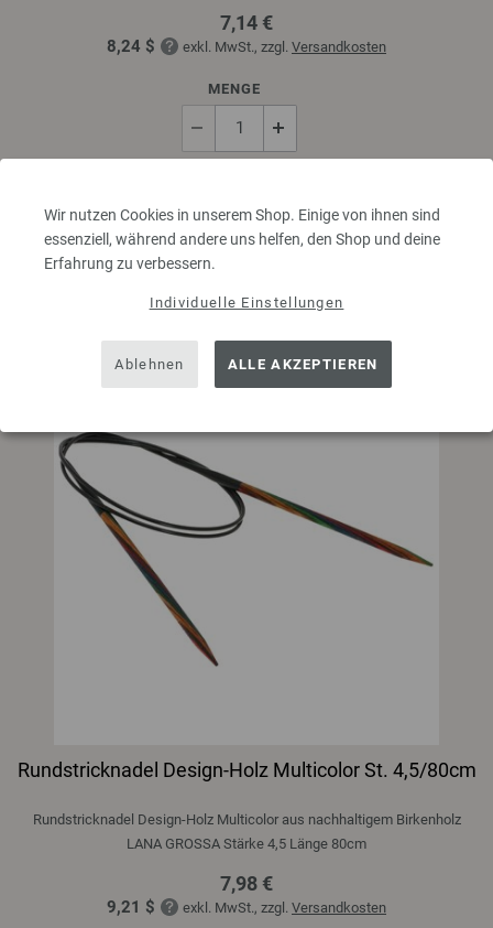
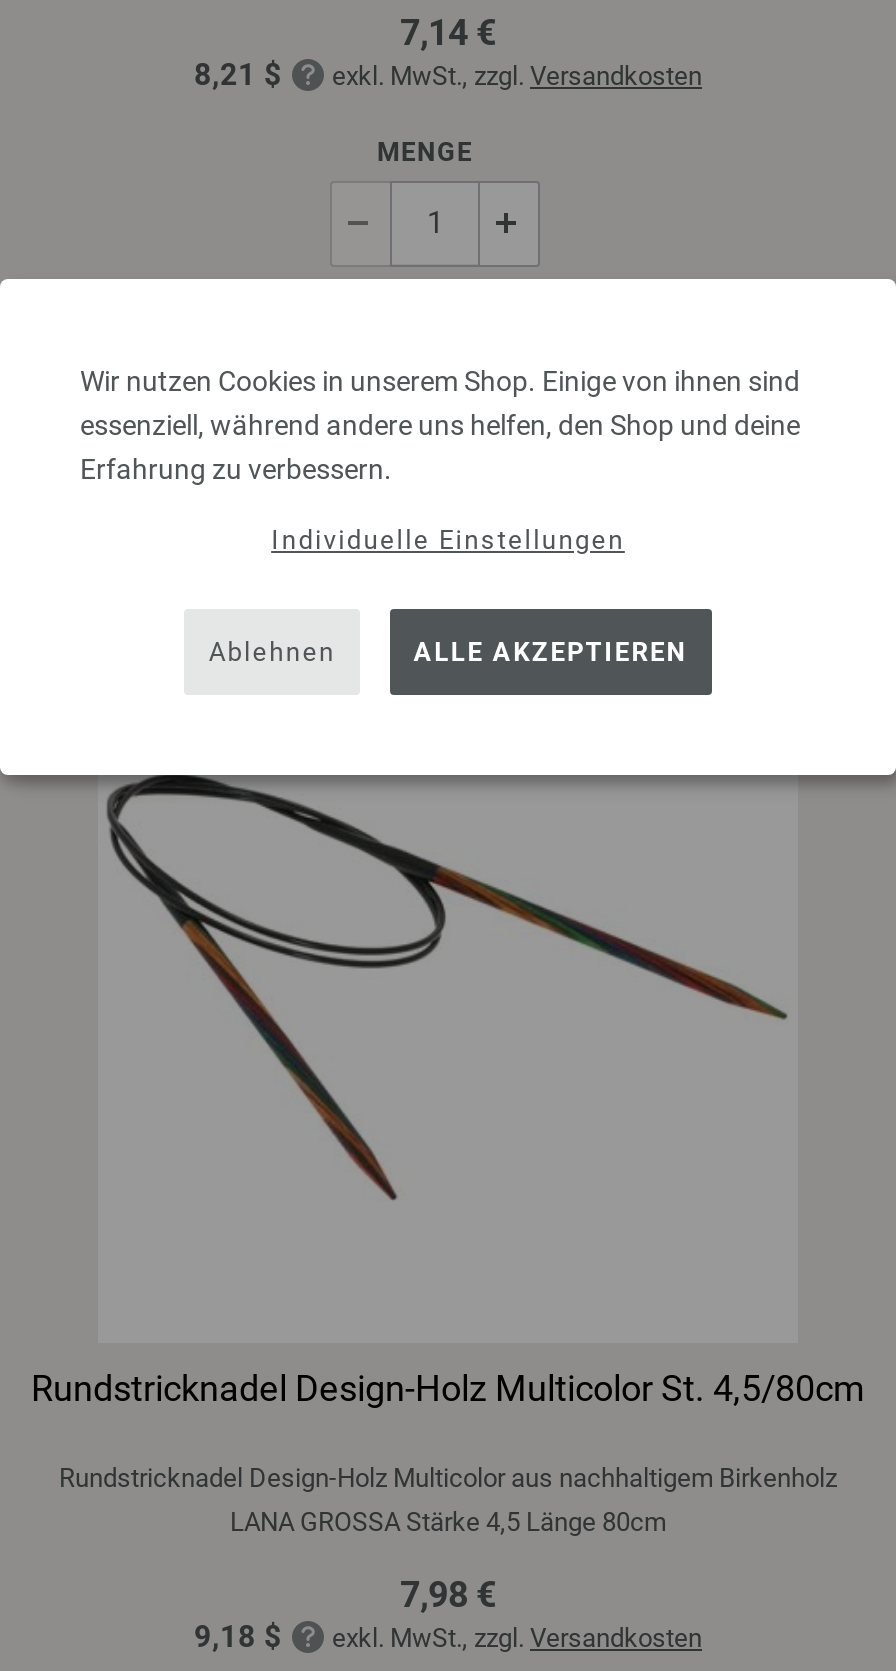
[107,36,386,56] 8,24 $ exkl. MwSt., zzgl. Versandkosten -> [194,56,702,92] 8,21 $ exkl. MwSt., zzgl. Versandkosten
[107,897,386,916] 9,21 $ exkl. MwSt., zzgl. Versandkosten -> [194,1618,702,1654] 9,18 $ exkl. MwSt., zzgl. Versandkosten

